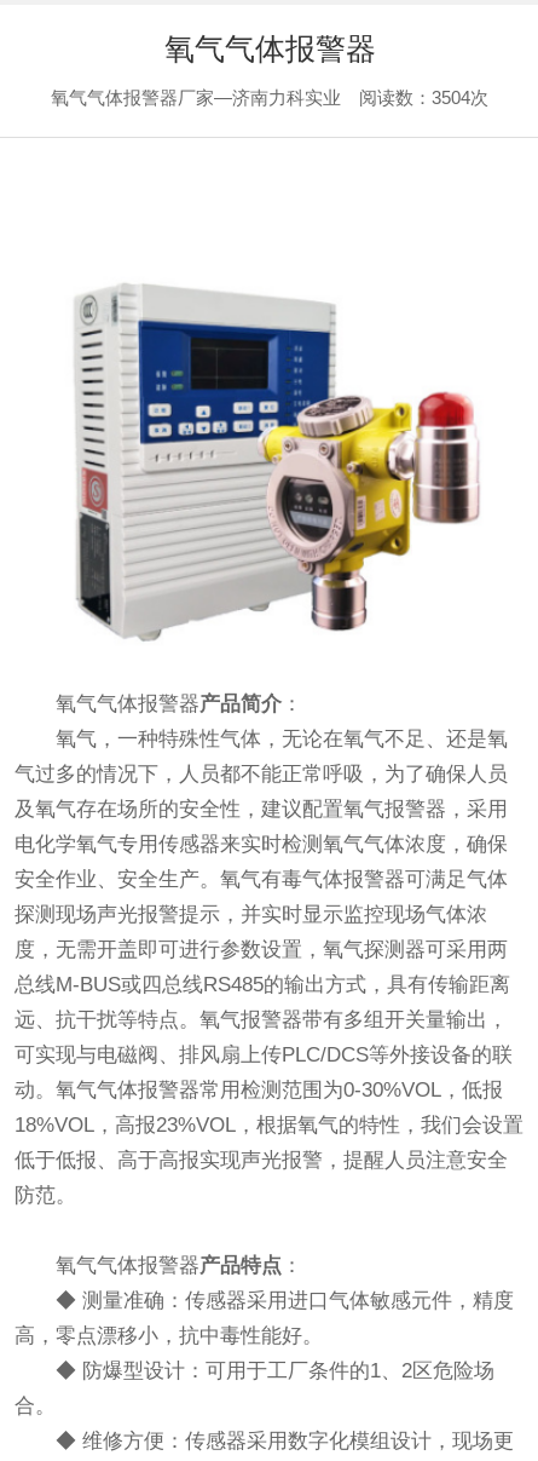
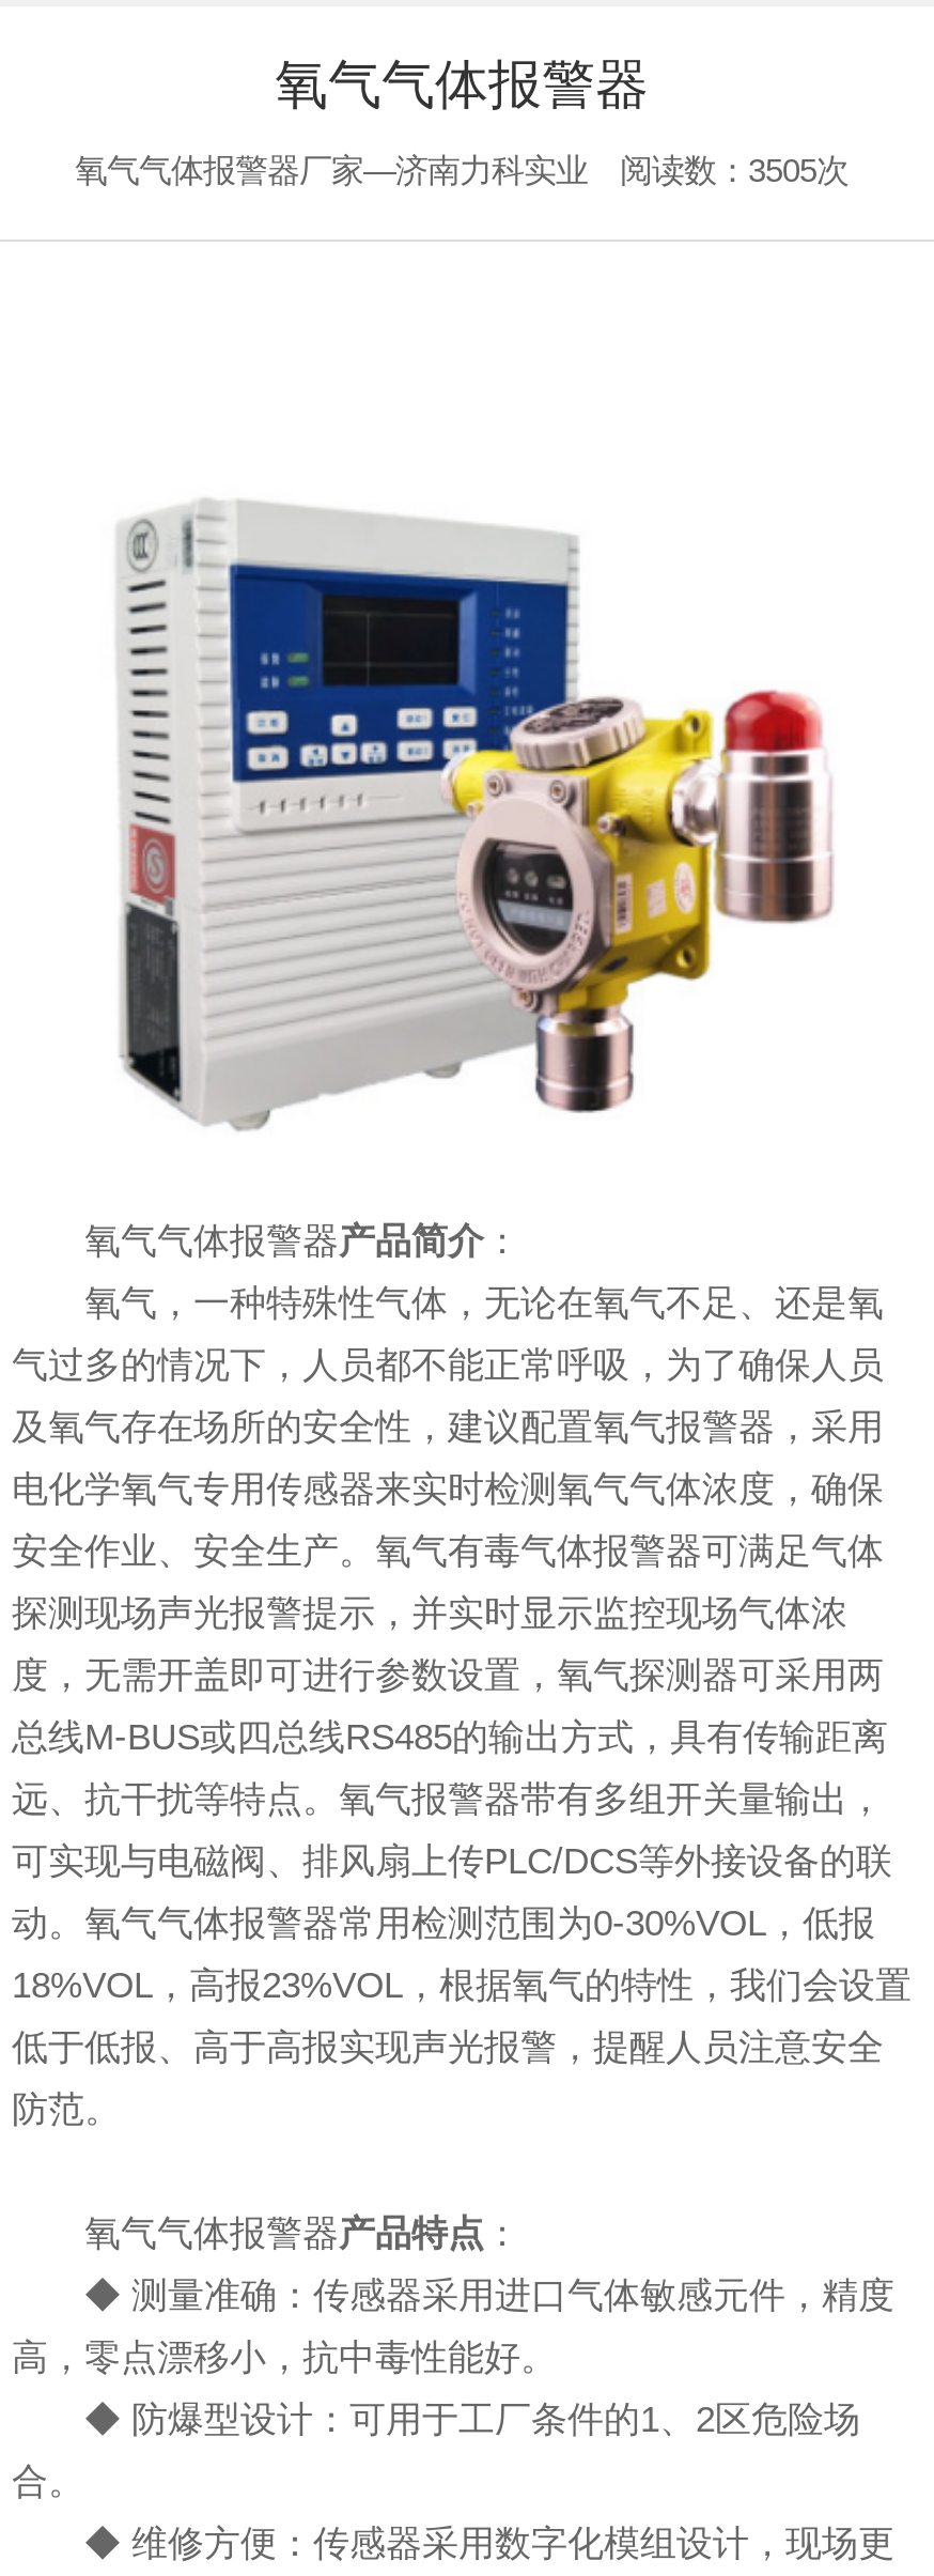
[51,87,488,108] 氧气气体报警器厂家—济南力科实业阅读数：3504次 -> [75,152,849,188] 氧气气体报警器厂家—济南力科实业阅读数：3505次

